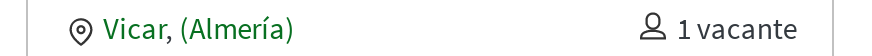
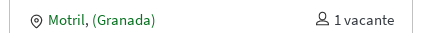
[103,10,295,48] Vicar, (Almería) -> [48,10,156,29] Motril, (Granada)

